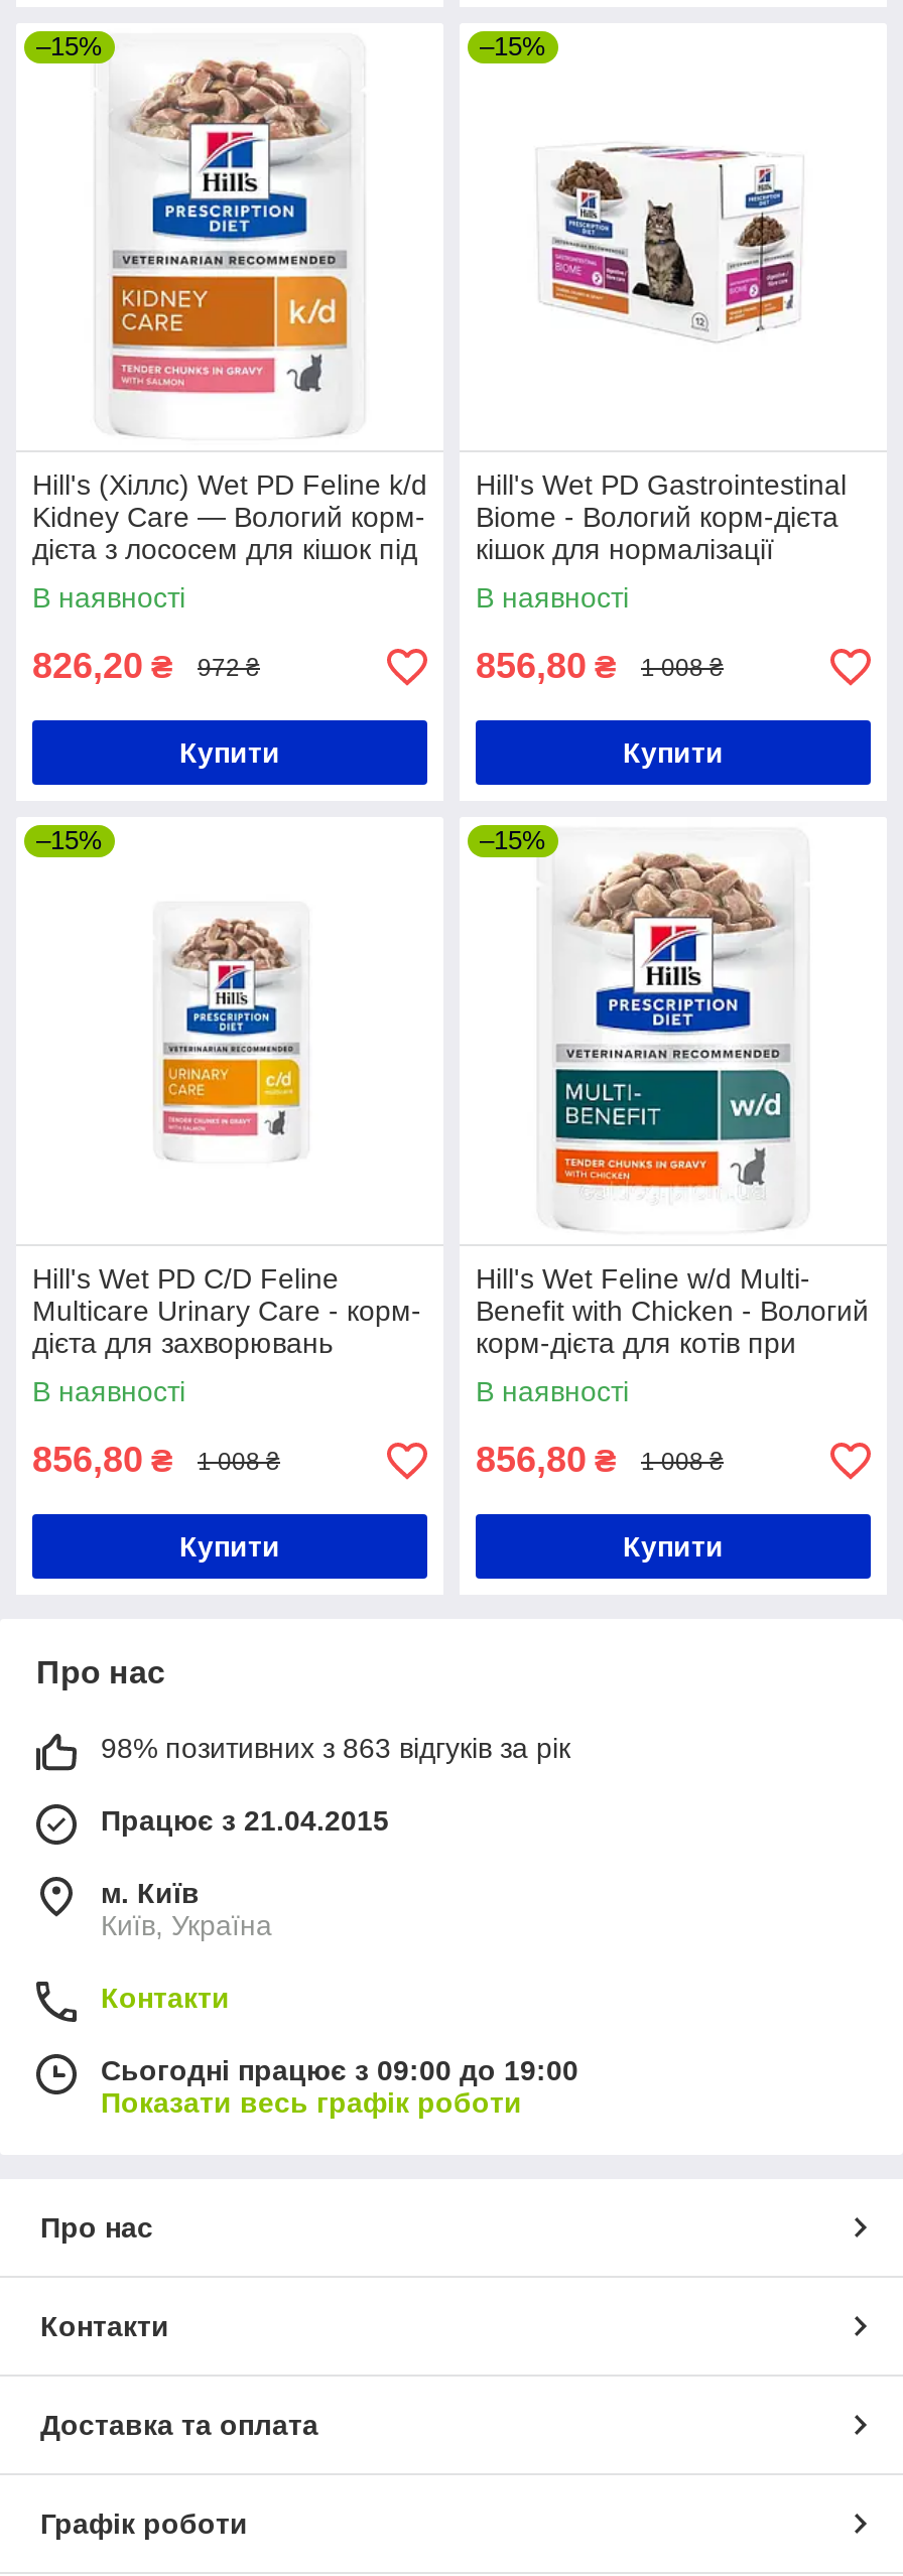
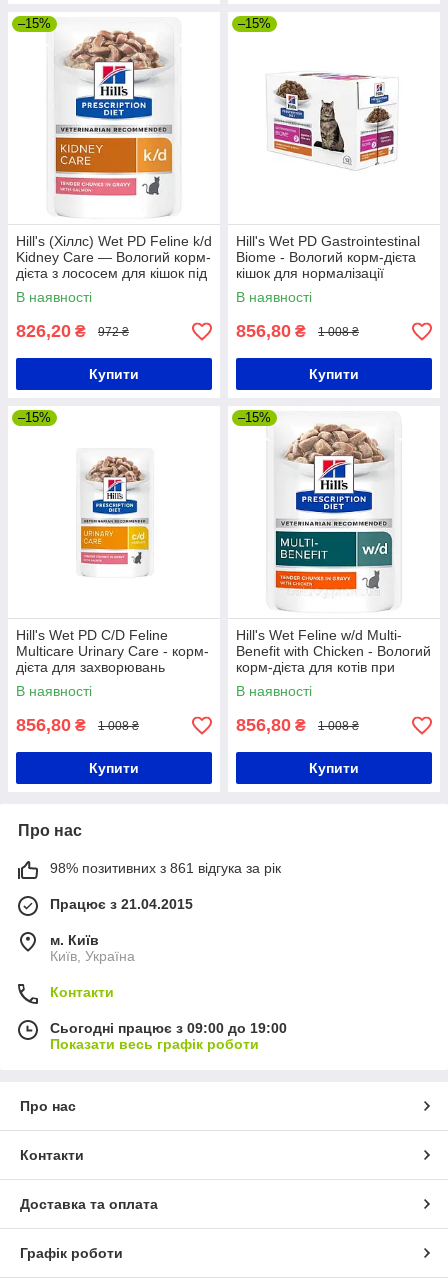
[101,1733,570,1765] 98% позитивних з 863 відгуків за рік -> [50,860,281,876] 98% позитивних з 861 відгука за рік

